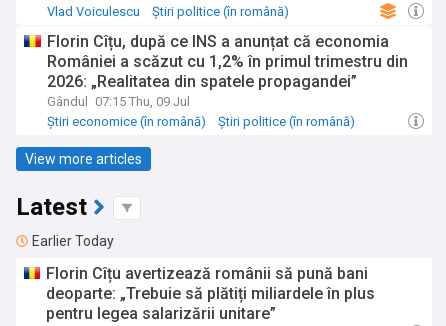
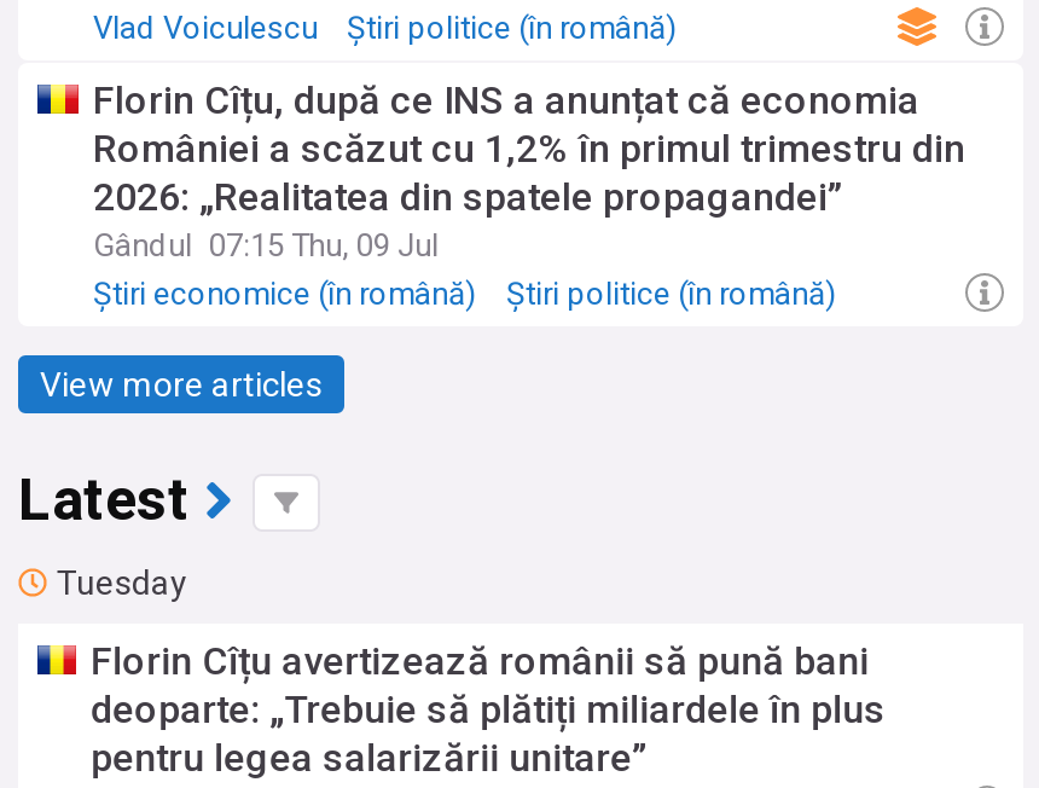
[32,233,114,249] Earlier Today -> [57,563,187,602] Tuesday

